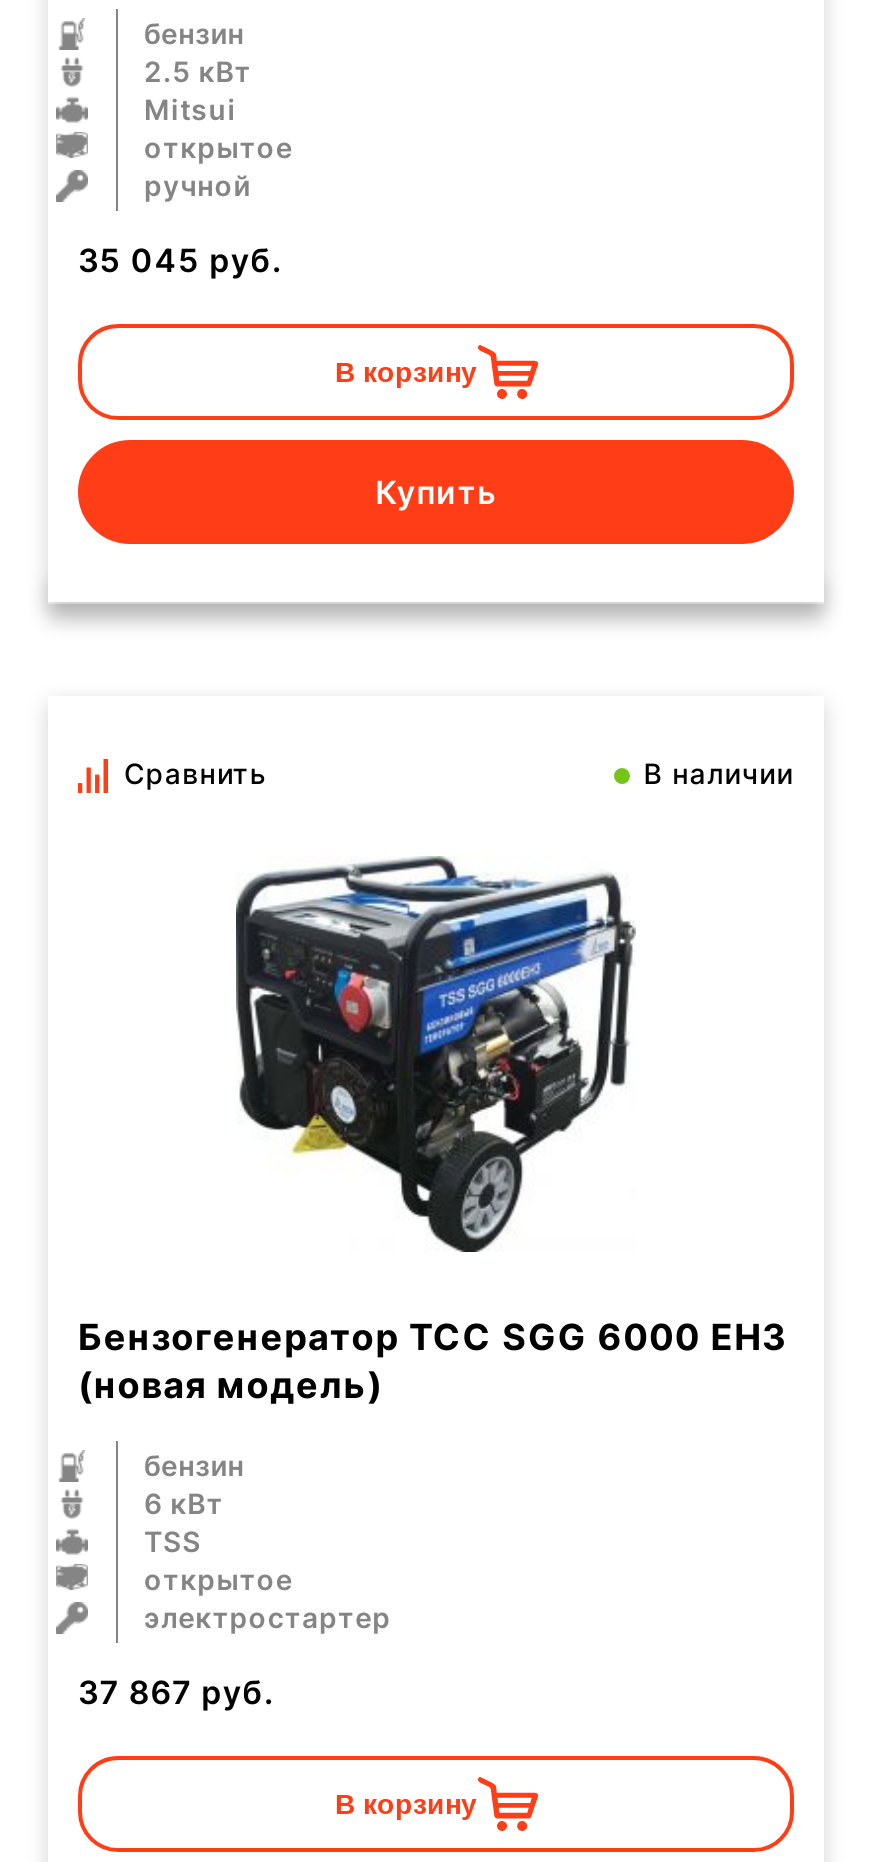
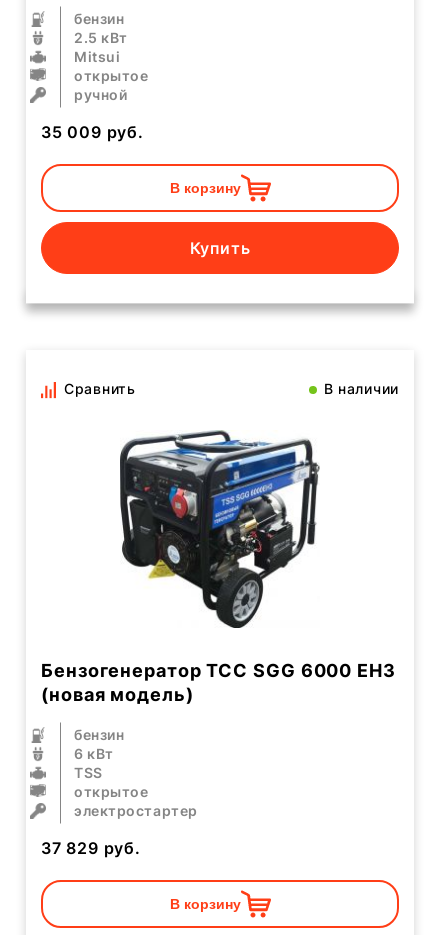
[78,240,284,280] 35 045 руб. -> [41,122,144,142] 35 009 руб.
[78,1672,276,1712] 37 867 руб. -> [41,838,141,858] 37 829 руб.

